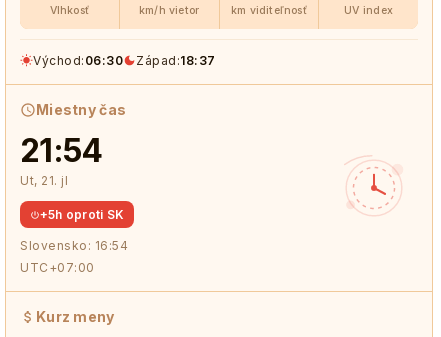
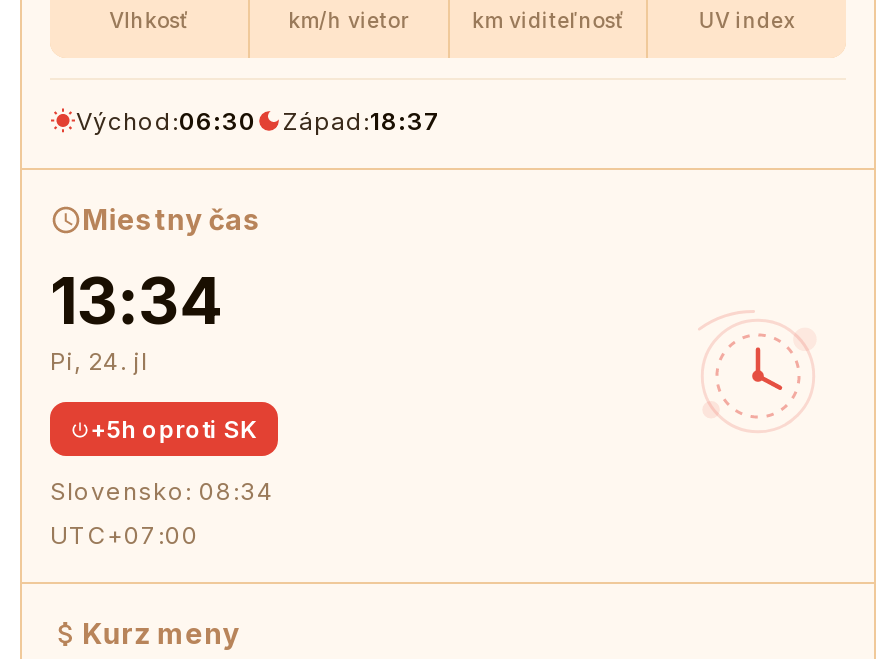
[20,131,103,170] 21:54 -> [50,262,222,340] 13:34
[20,173,68,188] Ut, 21. jl -> [50,346,148,376] Pi, 24. jl
[20,238,128,253] Slovensko: 16:54 -> [50,476,274,506] Slovensko: 08:34

